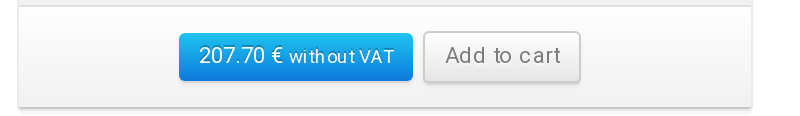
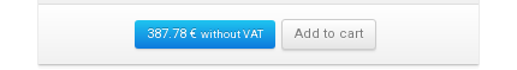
[199,42,559,68] 207.70 € without VAT Add to cart -> [147,26,363,42] 387.78 € without VAT Add to cart

